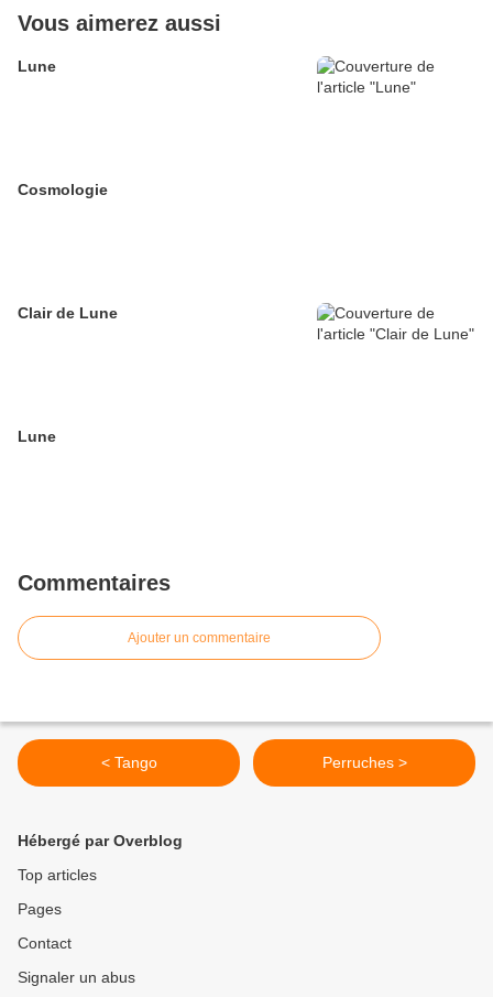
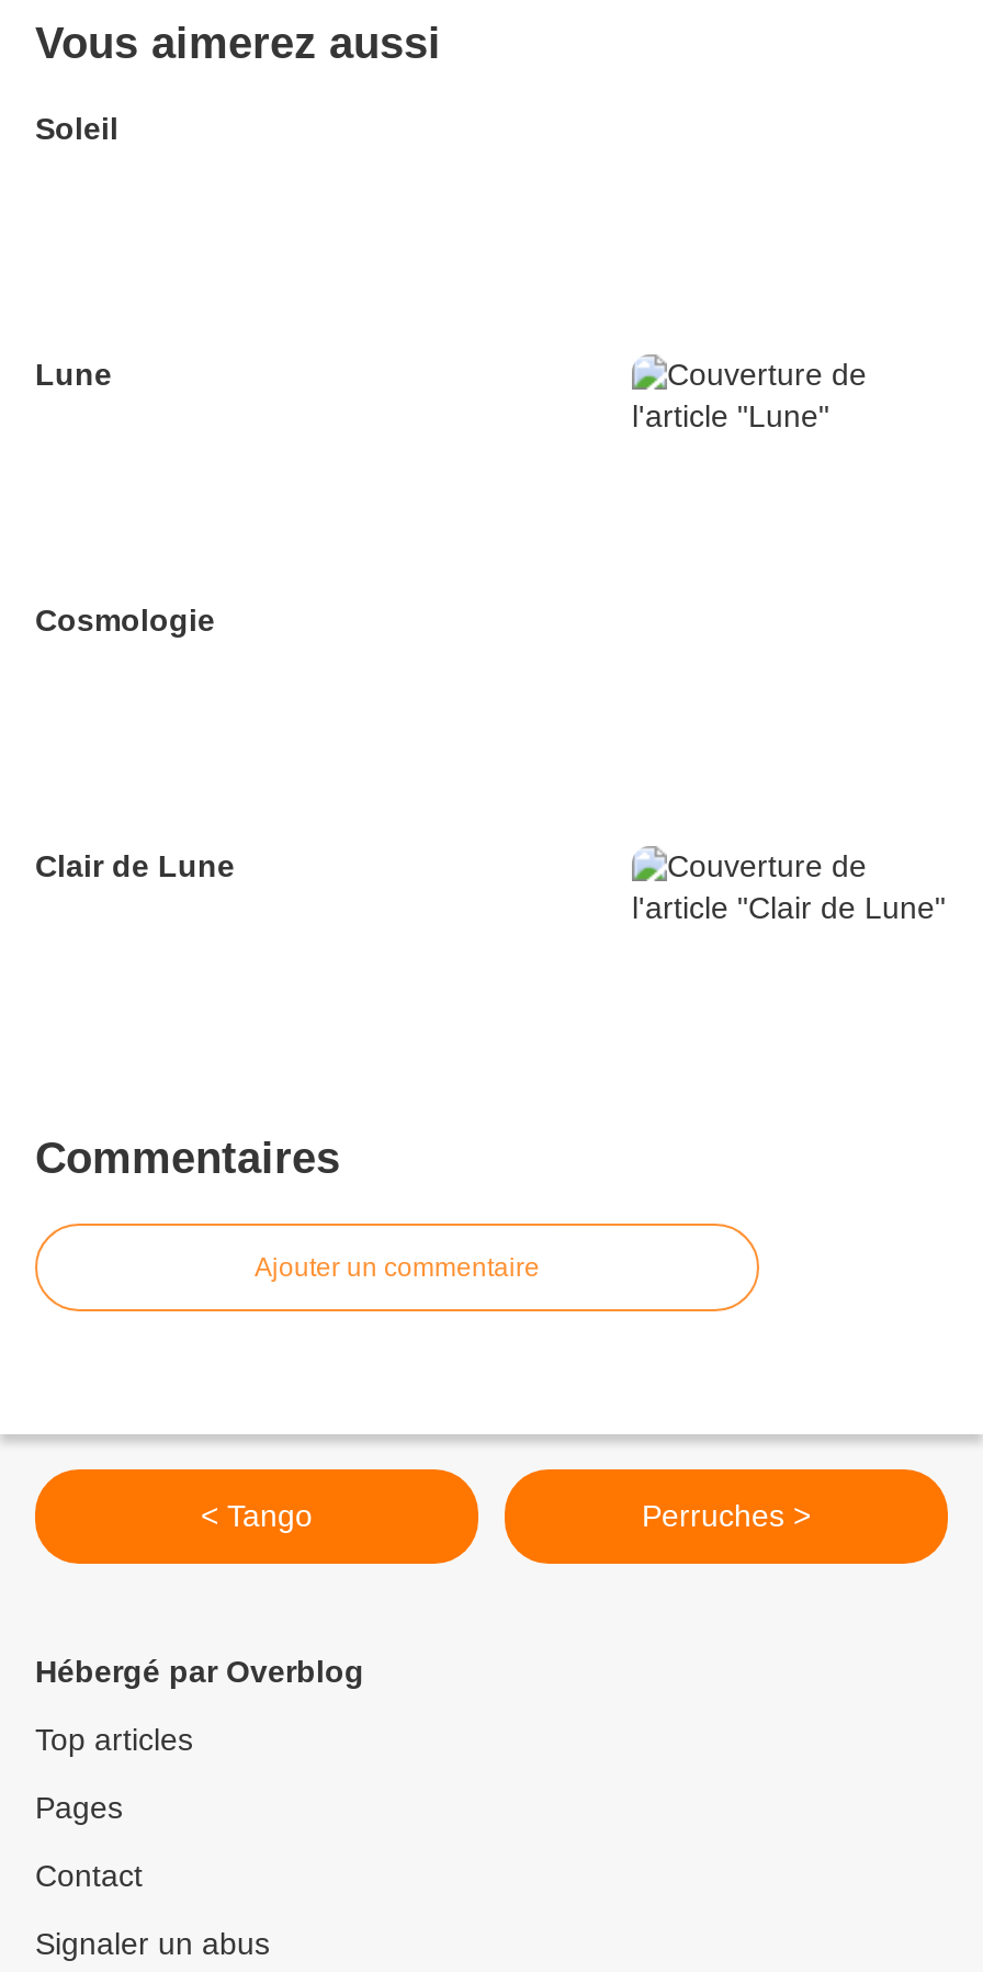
none -> [35,111,118,146] Soleil
moved [18,58,118,322] -> [35,357,235,884]: Lune | Cosmologie | Clair de Lune
[18,428,56,445] Lune -> none

